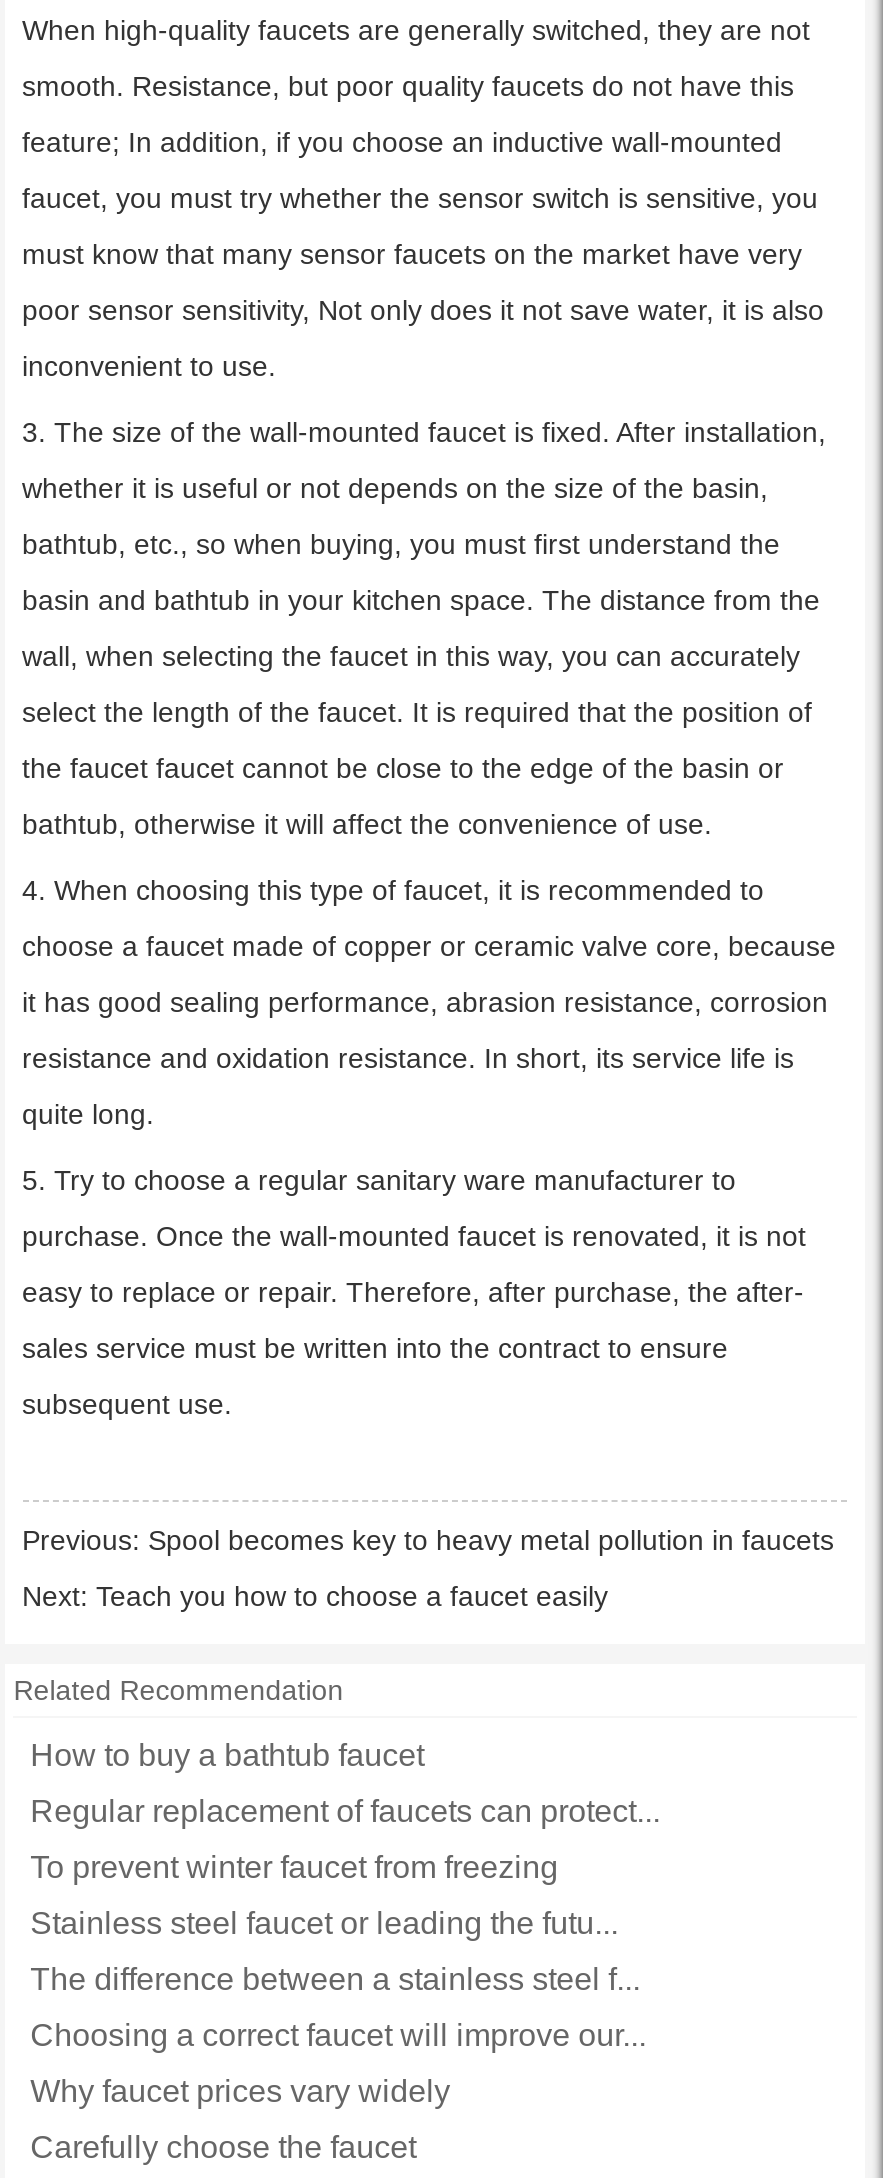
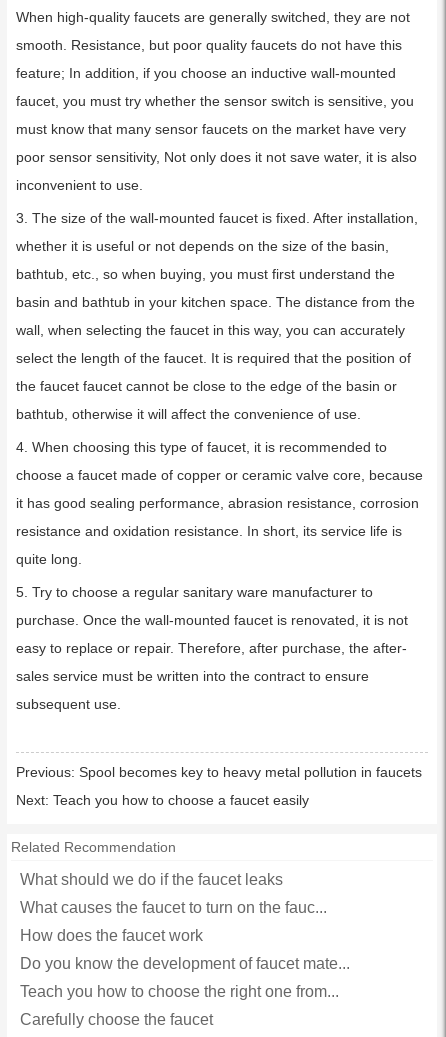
[30,1738,660,2108] How to buy a bathtub faucet | Regular replacement of faucets can protect... | To prevent winter faucet from freezing | Stainless steel faucet or leading the futu... | The difference between a stainless steel f... | Choosing a correct faucet will improve our... | Why faucet prices vary widely -> [20,871,350,1000] What should we do if the faucet leaks | What causes the faucet to turn on the fauc... | How does the faucet work | Do you know the development of faucet mate... | Teach you how to choose the right one from...

